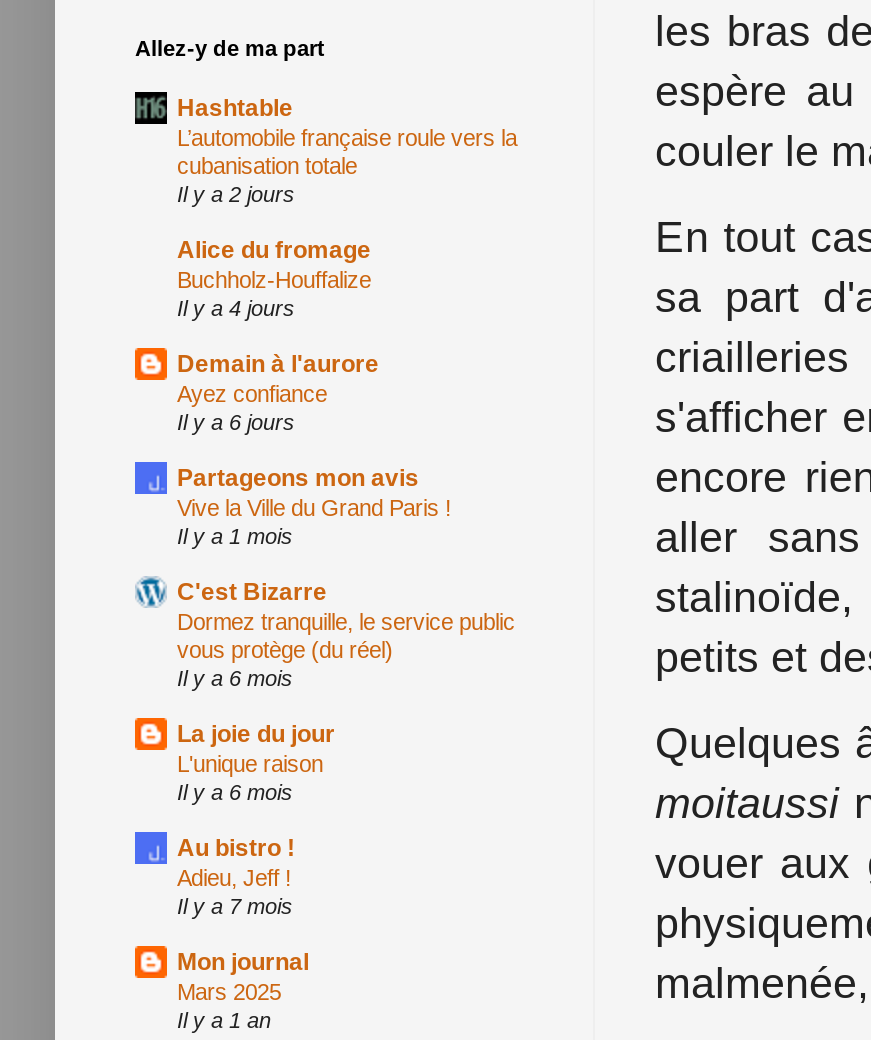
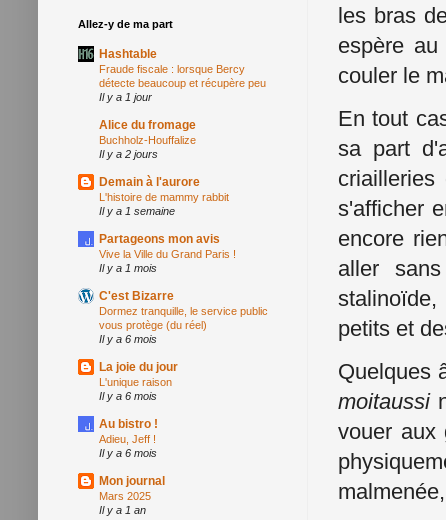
[177,127,517,207] L’automobile française roule vers la | cubanisation totale | Il y a 2 jours -> [99,63,266,103] Fraude fiscale : lorsque Bercy | détecte beaucoup et récupère peu | Il y a 1 jour
[177,297,295,321] Il y a 4 jours -> [99,148,158,160] Il y a 2 jours
[177,383,327,435] Ayez confiance | Il y a 6 jours -> [99,191,229,217] L'histoire de mammy rabbit | Il y a 1 semaine
[177,895,293,919] Il y a 7 mois -> [99,447,157,459] Il y a 6 mois

